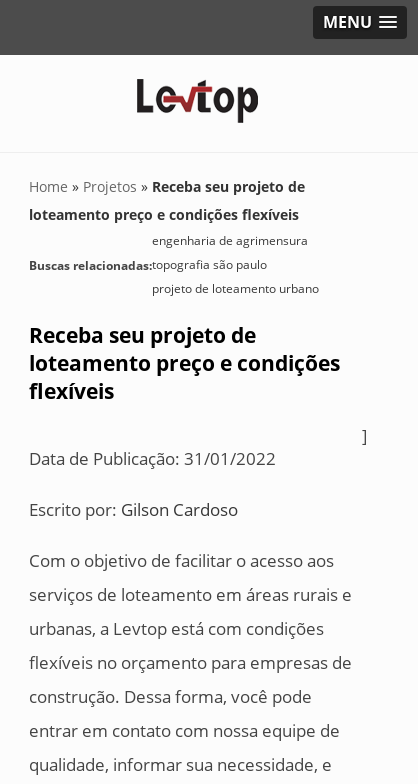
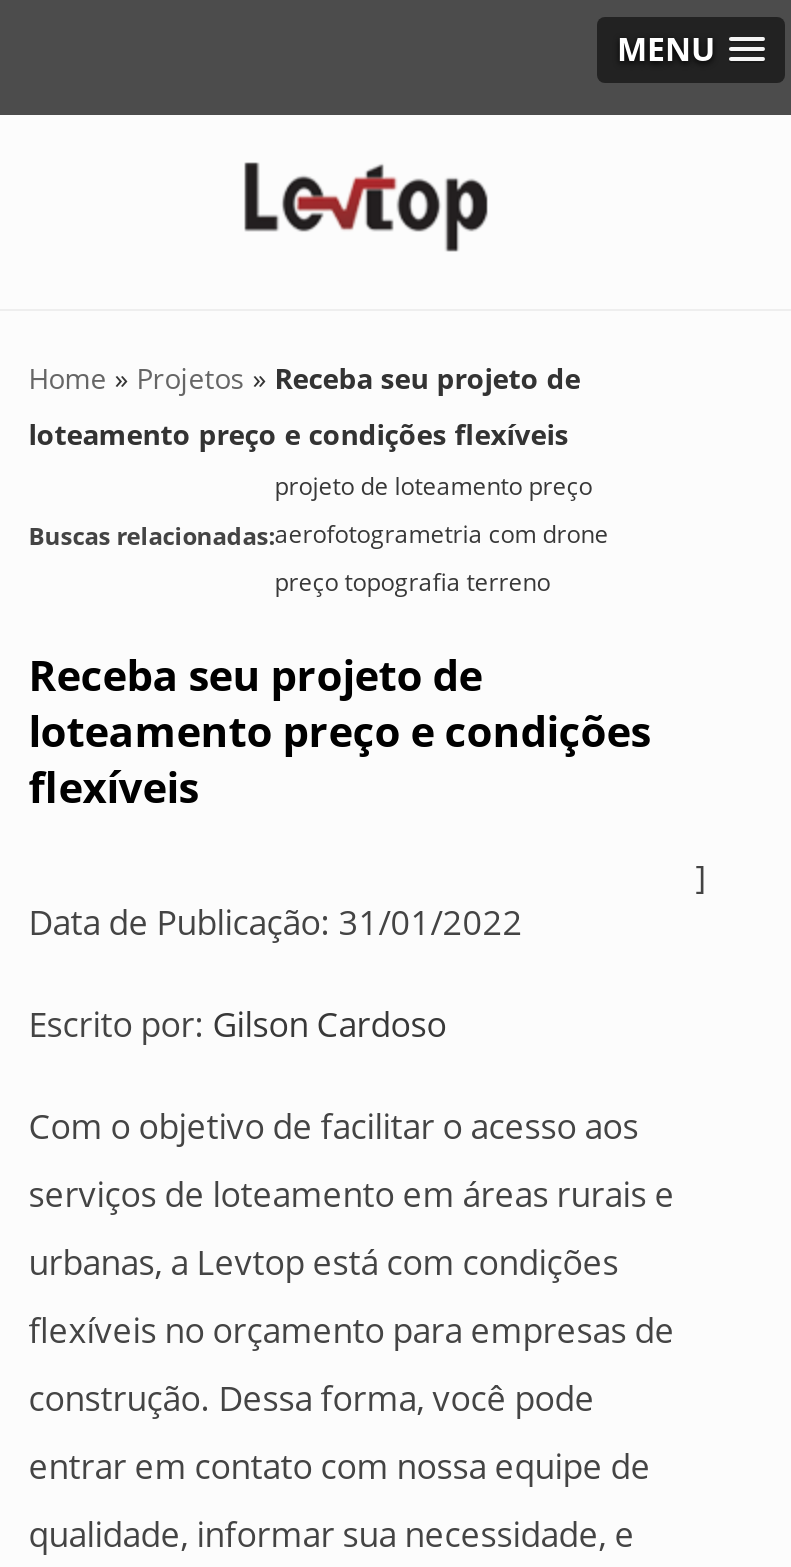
[152,232,319,297] engenharia de agrimensura | topografia são paulo | projeto de loteamento urbano -> [275,469,609,599] projeto de loteamento preço | aerofotogrametria com drone | preço topografia terreno

